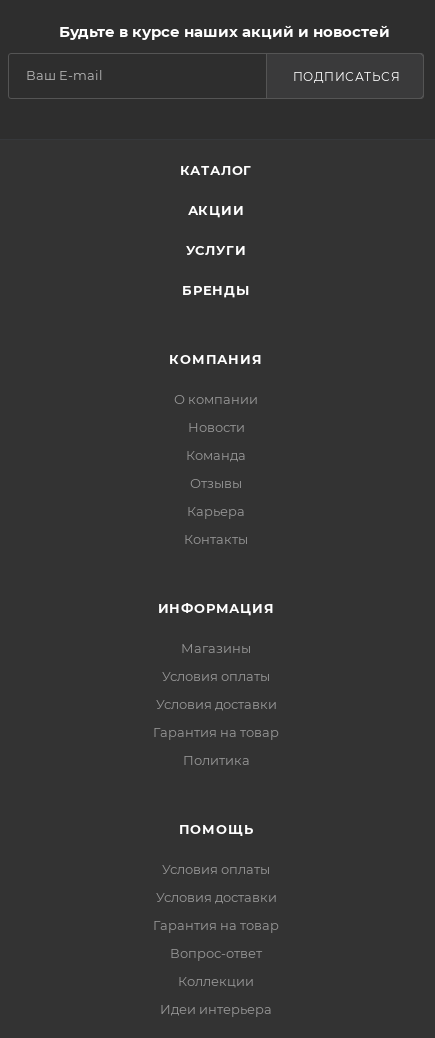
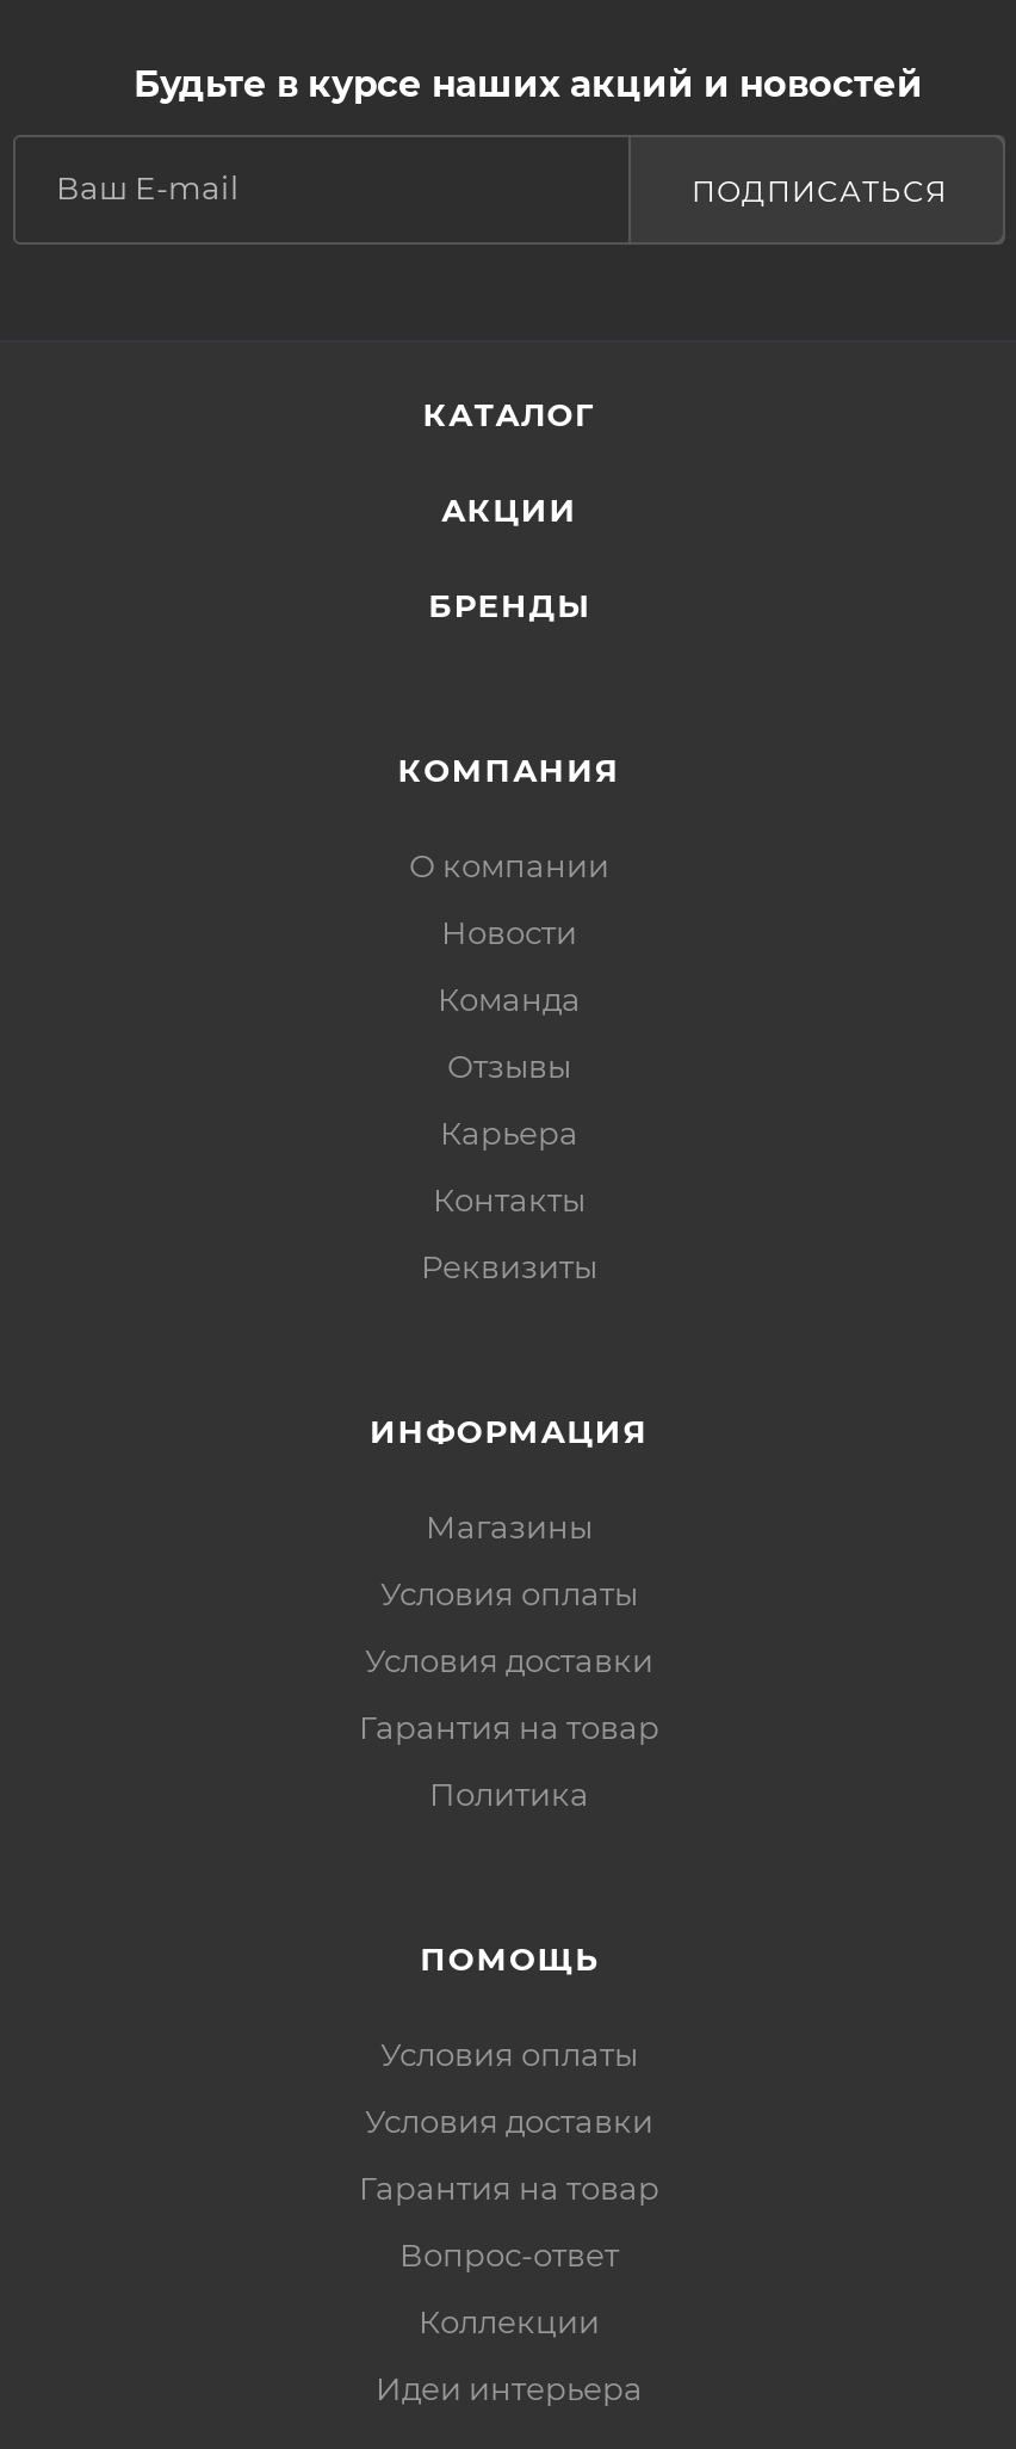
[186,242,246,258] УСЛУГИ -> none
moved [169,282,263,547] -> [398,586,621,1219]: БРЕНДЫ | КОМПАНИЯ | О компании | Новости | Команда | Отзывы | Карьера | Контакты
none -> [421,1247,597,1285] Реквизиты

